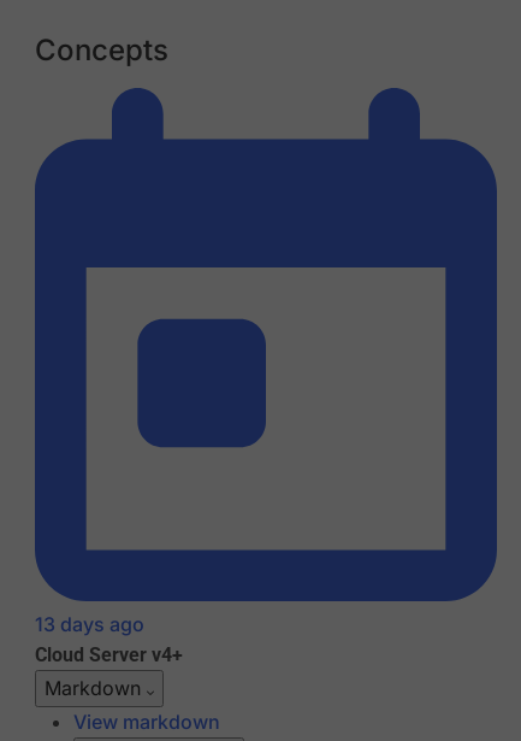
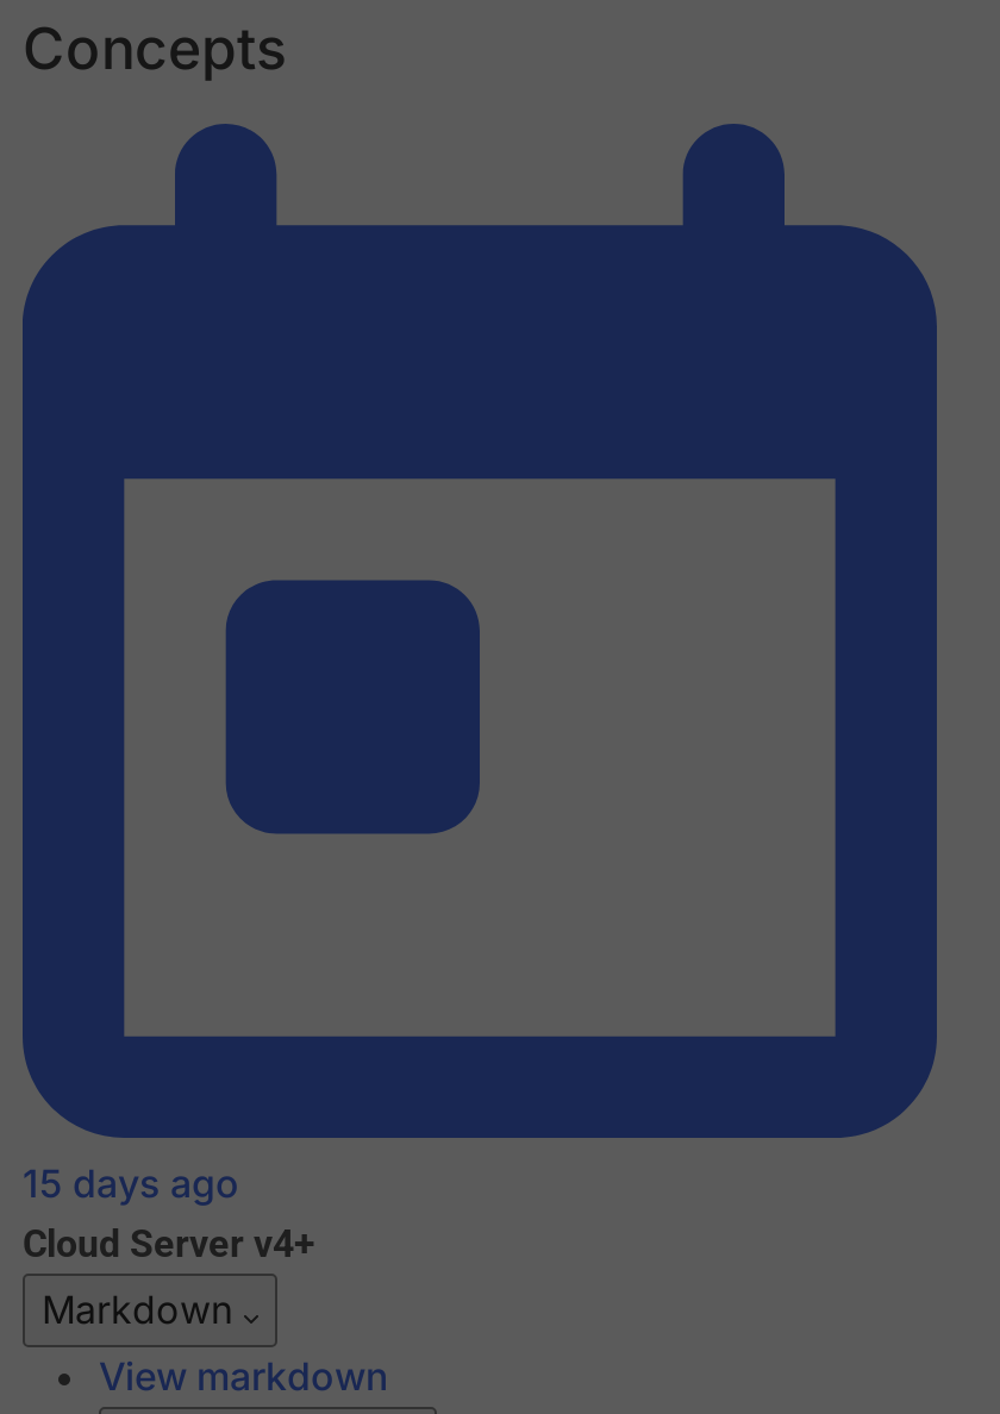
[35,613,144,637] 13 days ago -> [23,1160,239,1208] 15 days ago

